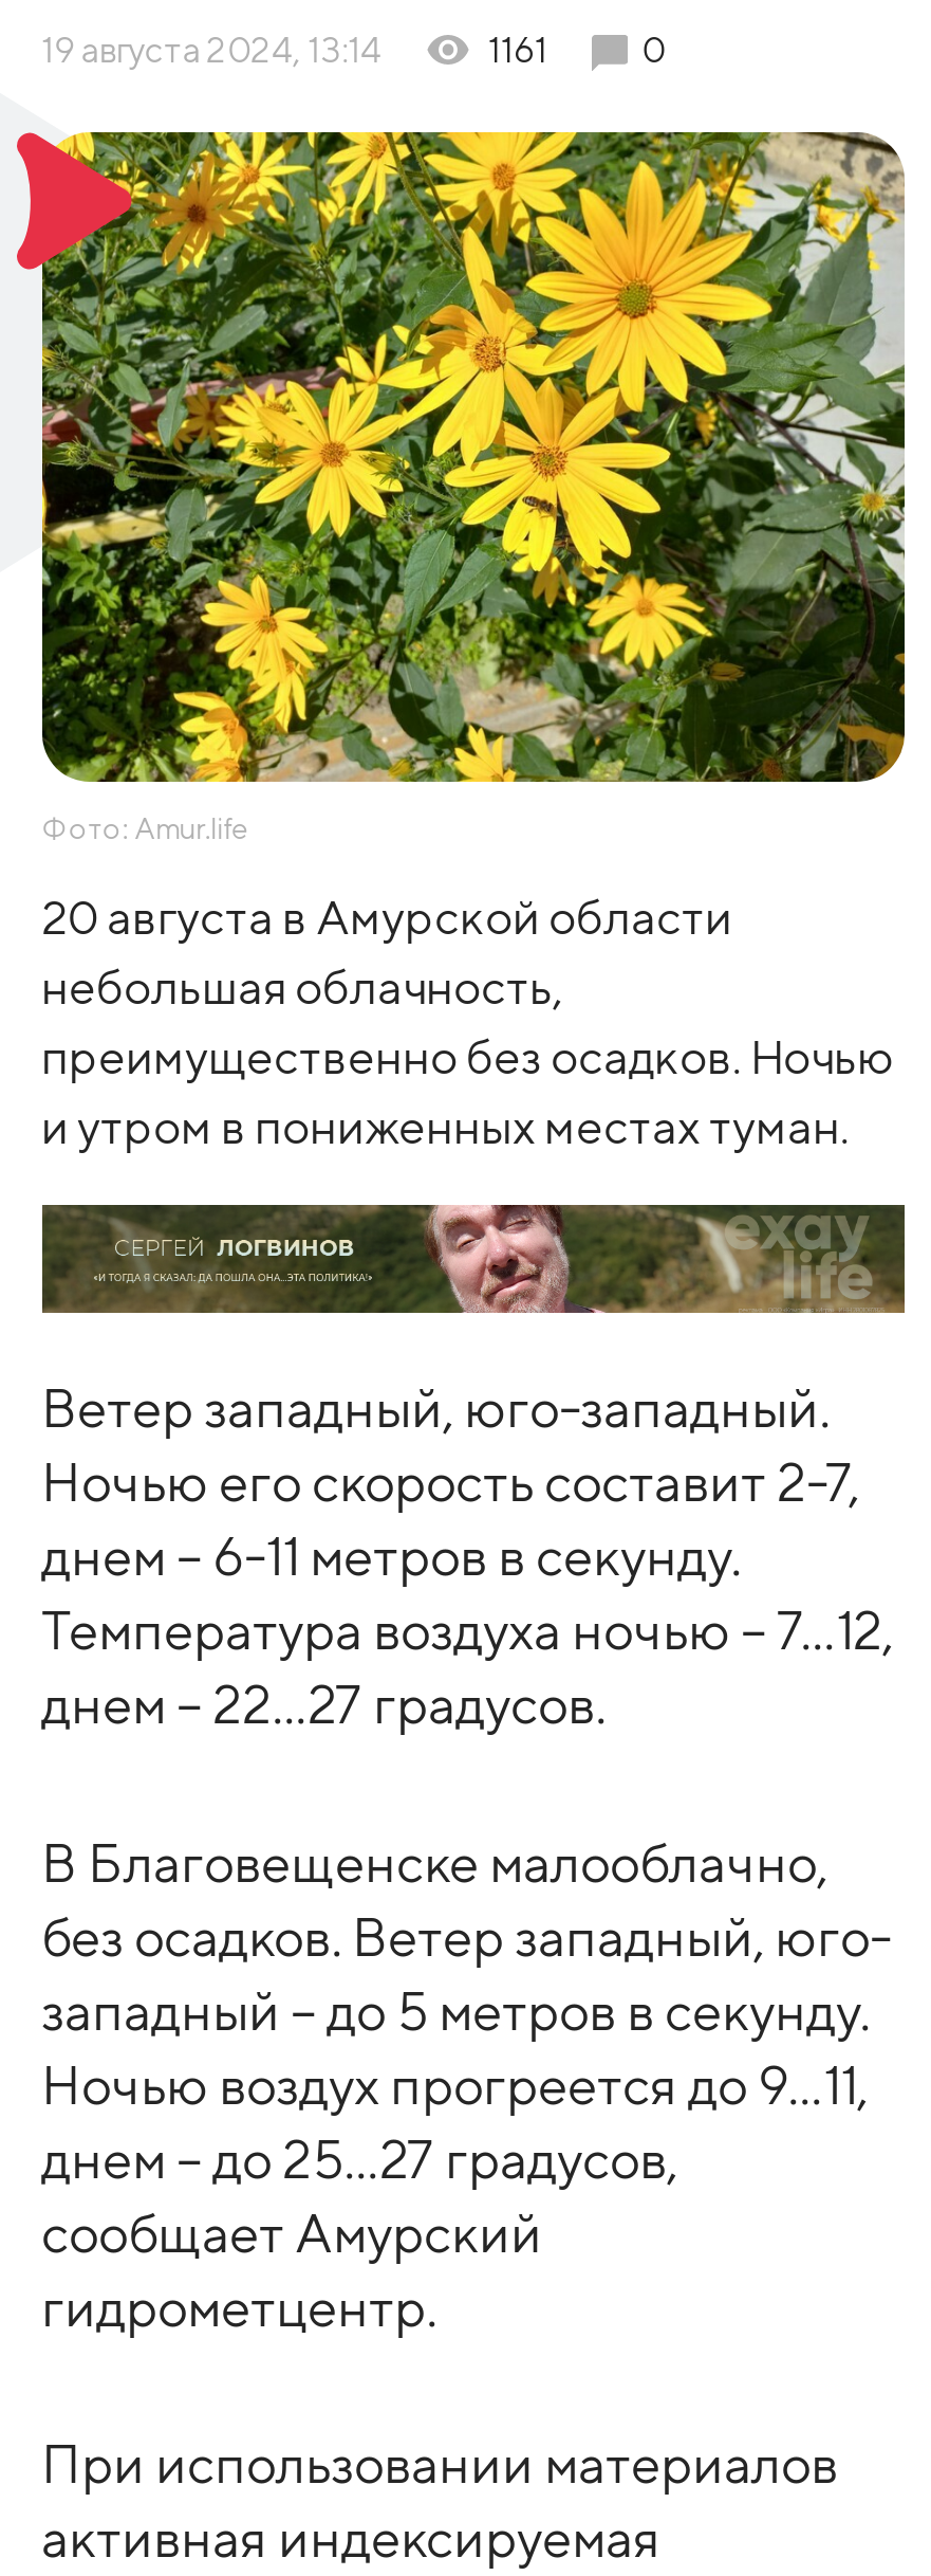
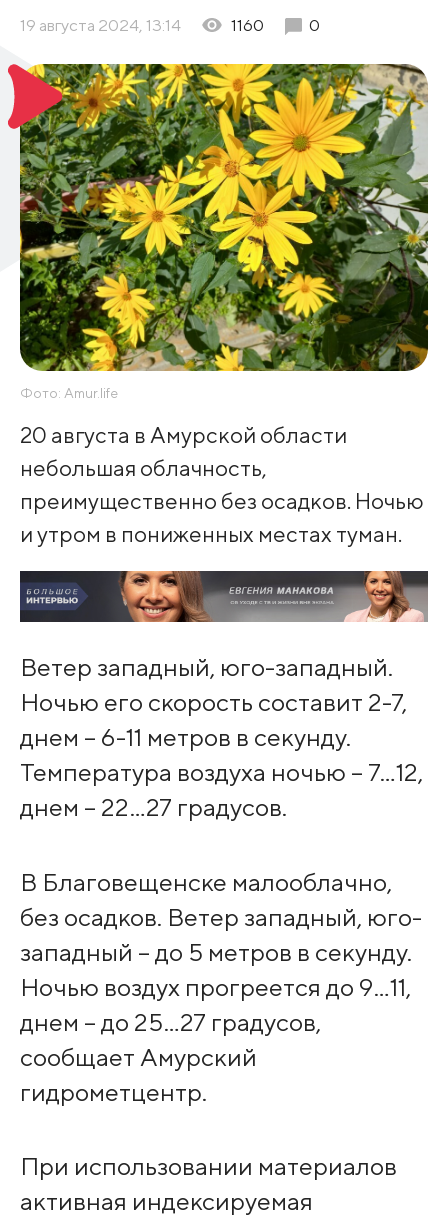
[488,29,547,71] 1161 -> [231,15,264,35] 1160
[42,1203,905,1315] [image] -> [20,570,428,623] [image]

